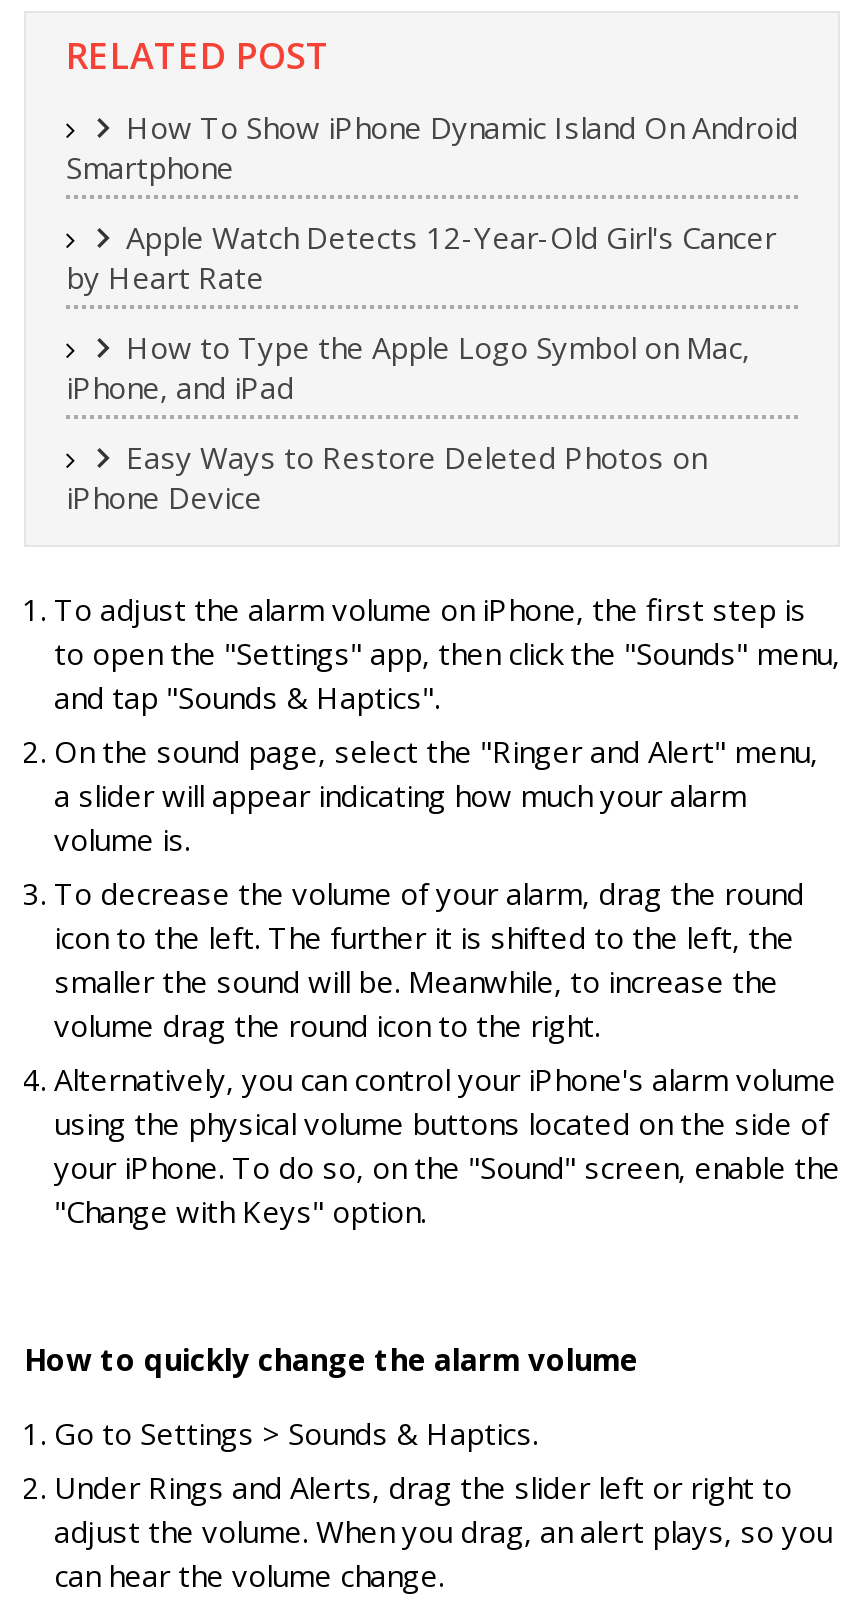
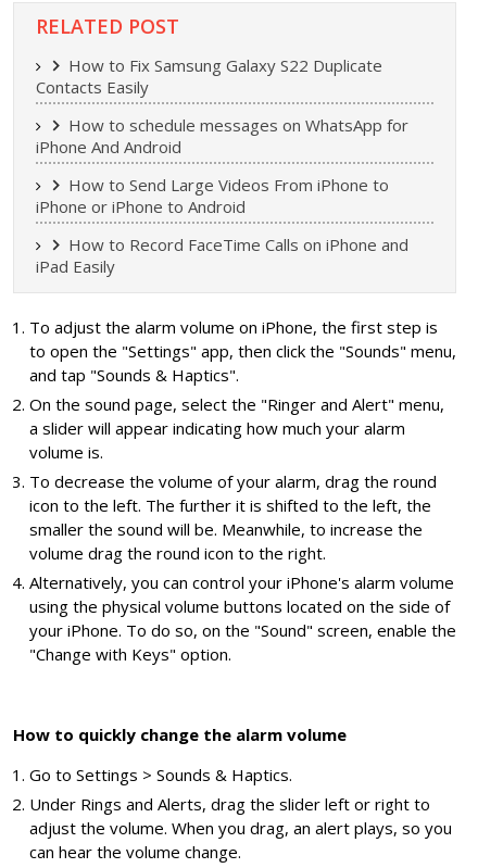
[66,107,798,187] How To Show iPhone Dynamic Island On Android | Smartphone -> [36,54,382,98] How to Fix Samsung Galaxy S22 Duplicate | Contacts Easily
[66,217,776,297] Apple Watch Detects 12-Year-Old Girl's Cancer | by Heart Rate -> [36,114,408,158] How to schedule messages on WhatsApp for | iPhone And Android
[66,327,750,407] How to Type the Apple Logo Symbol on Mac, | iPhone, and iPad -> [36,174,389,217] How to Send Large Videos From iPhone to | iPhone or iPhone to Android
[66,437,706,517] Easy Ways to Restore Deleted Photos on | iPhone Device -> [36,234,408,277] How to Record FaceTime Calls on iPhone and | iPad Easily

